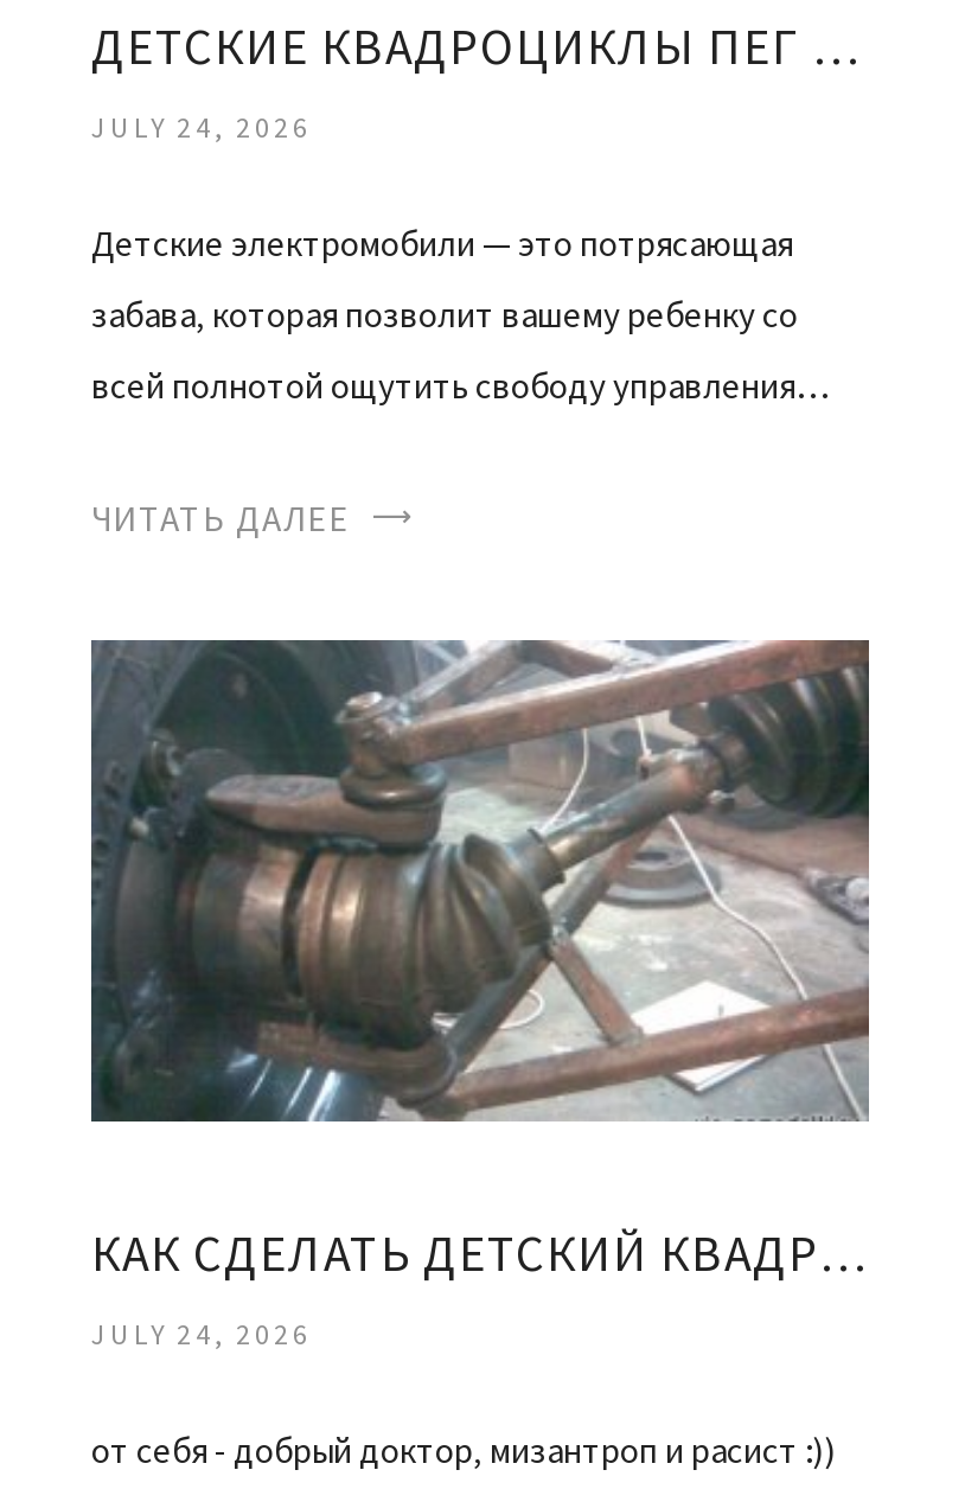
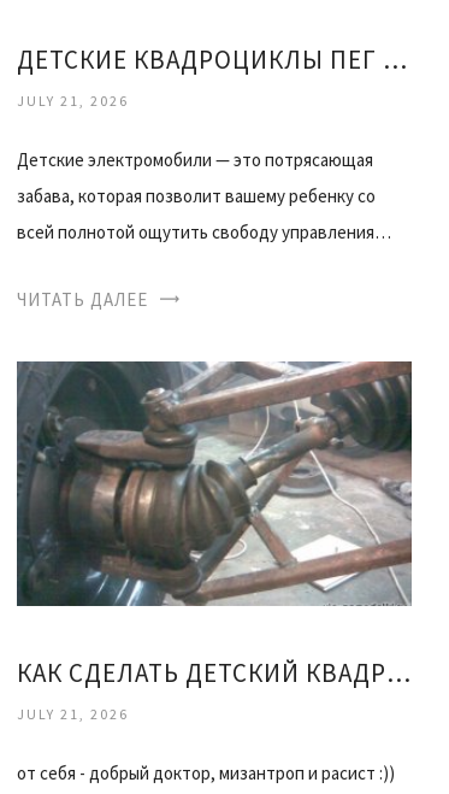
[91,109,312,145] JULY 24, 2026 -> [17,92,129,110] JULY 21, 2026
[91,1317,312,1353] JULY 24, 2026 -> [17,705,129,724] JULY 21, 2026

